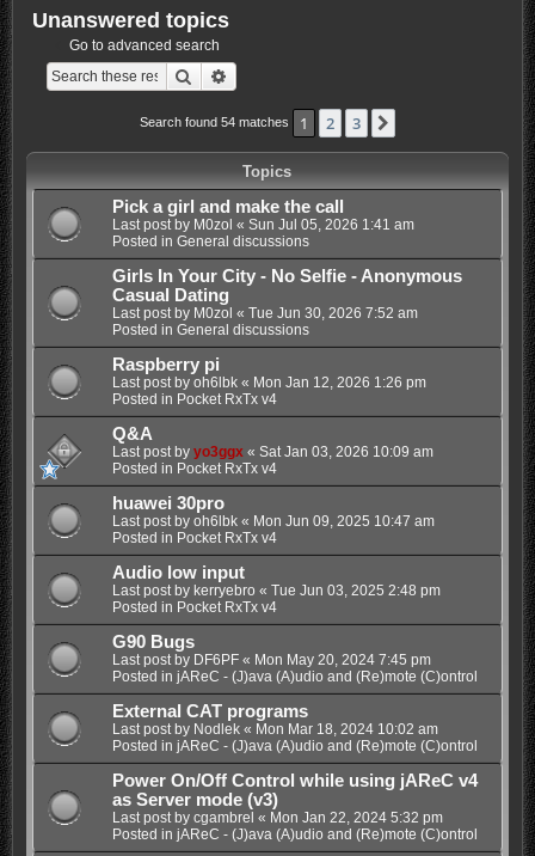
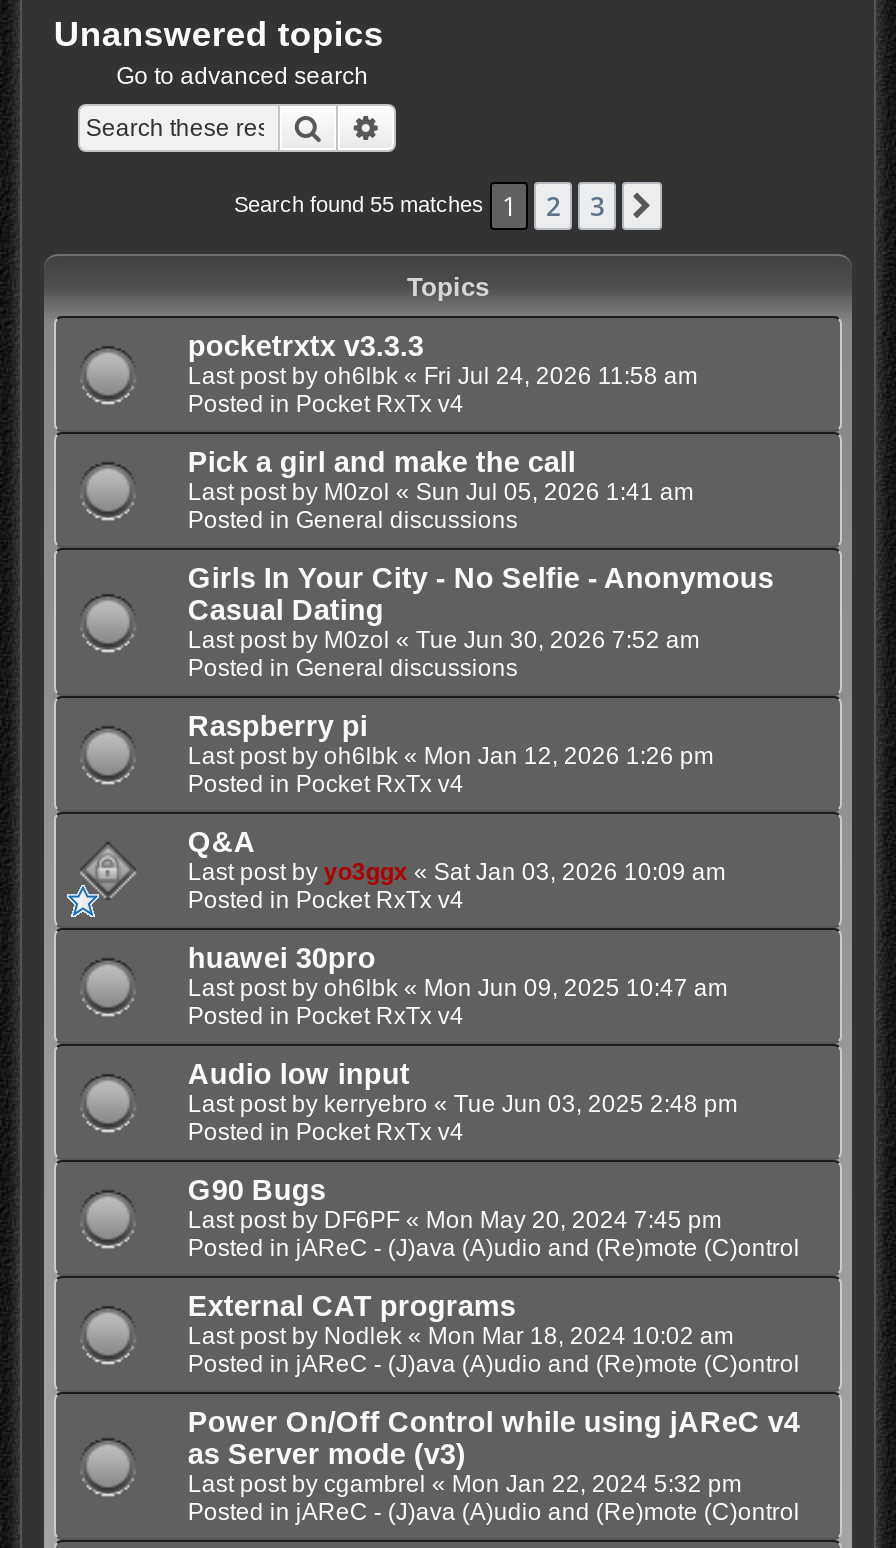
[140,113,308,134] Search found 54 matches 1 -> [234,188,516,224] Search found 55 matches 1
none -> [188,330,698,418] pocketrxtx v3.3.3 | Last post by oh6lbk «Fri Jul 24, 2026 11:58 am | Posted in Pocket RxTx v4

